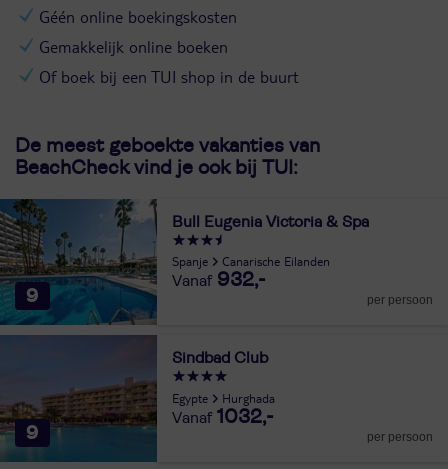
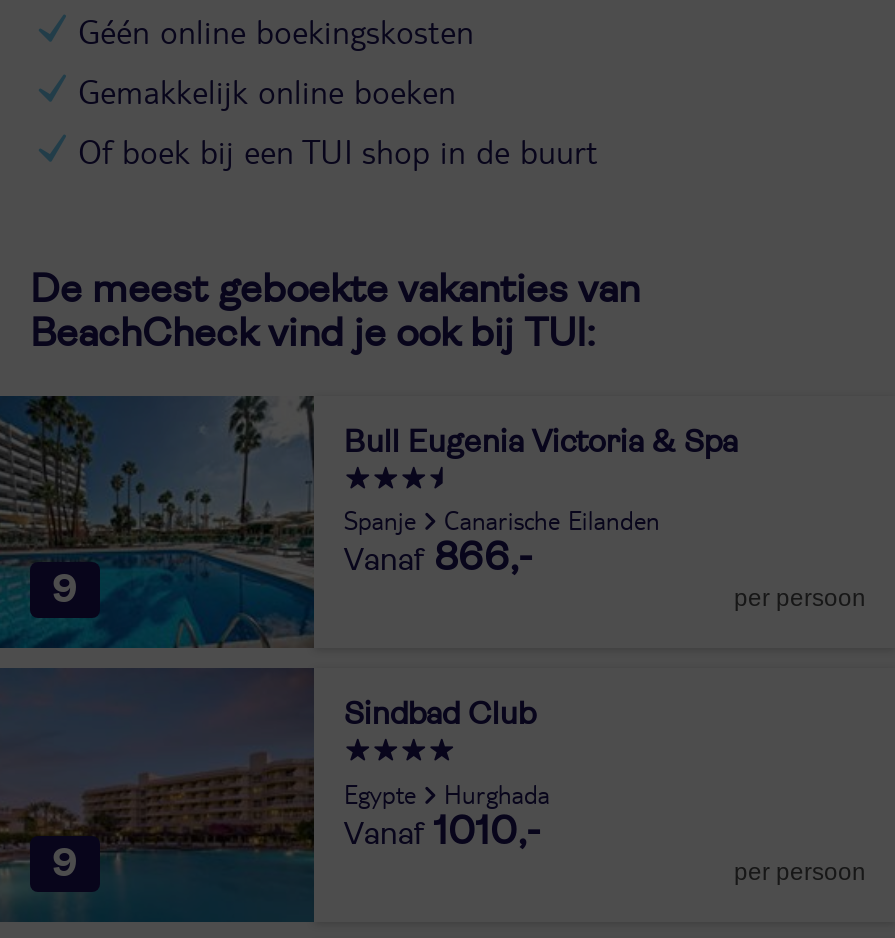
[217,270,266,290] 932,- -> [434,538,534,578] 866,-
[217,406,274,426] 1032,- -> [434,811,542,851] 1010,-

